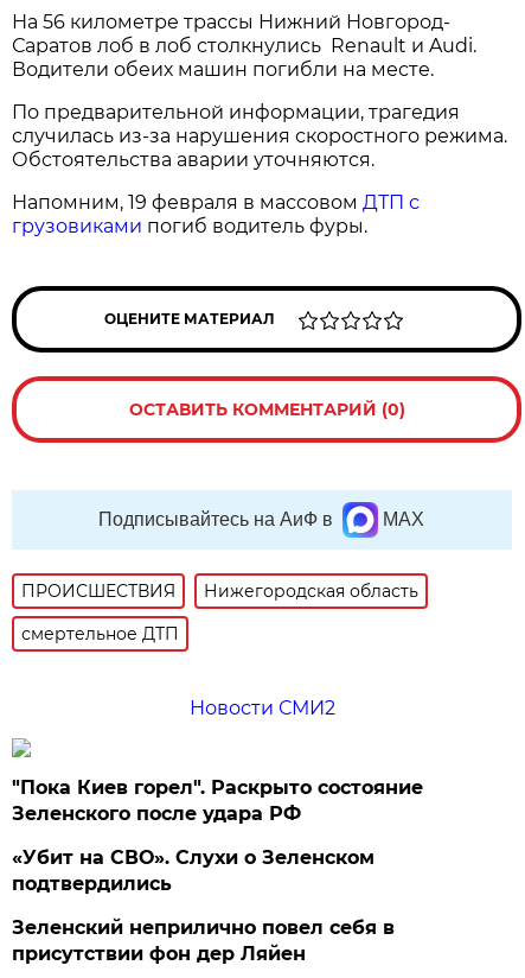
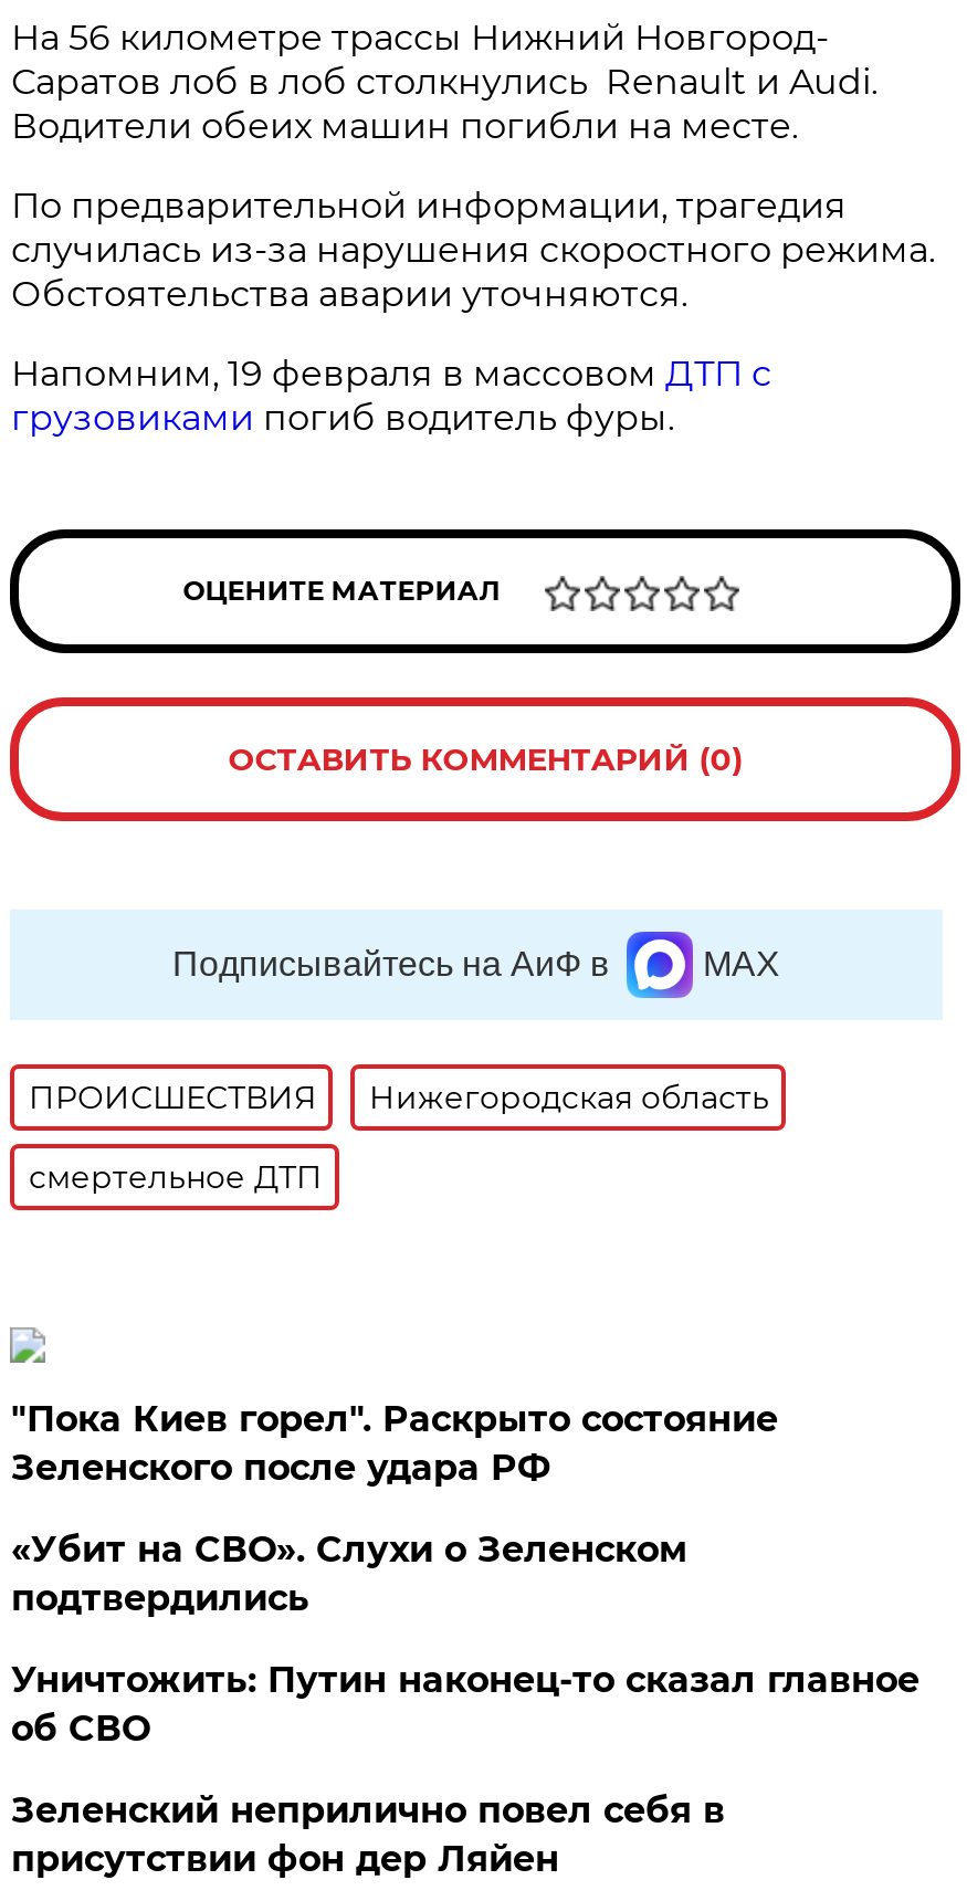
[189,697,335,719] Новости СМИ2 -> none
moved [12,776,424,895] -> [11,1398,778,1619]: "Пока Киев горел". Раскрыто состояние | Зеленского после удара РФ | «Убит на СВО». Слухи о Зеленском | подтвердились
none -> [11,1659,919,1750] Уничтожить: Путин наконец-то сказал главное | об СВО

